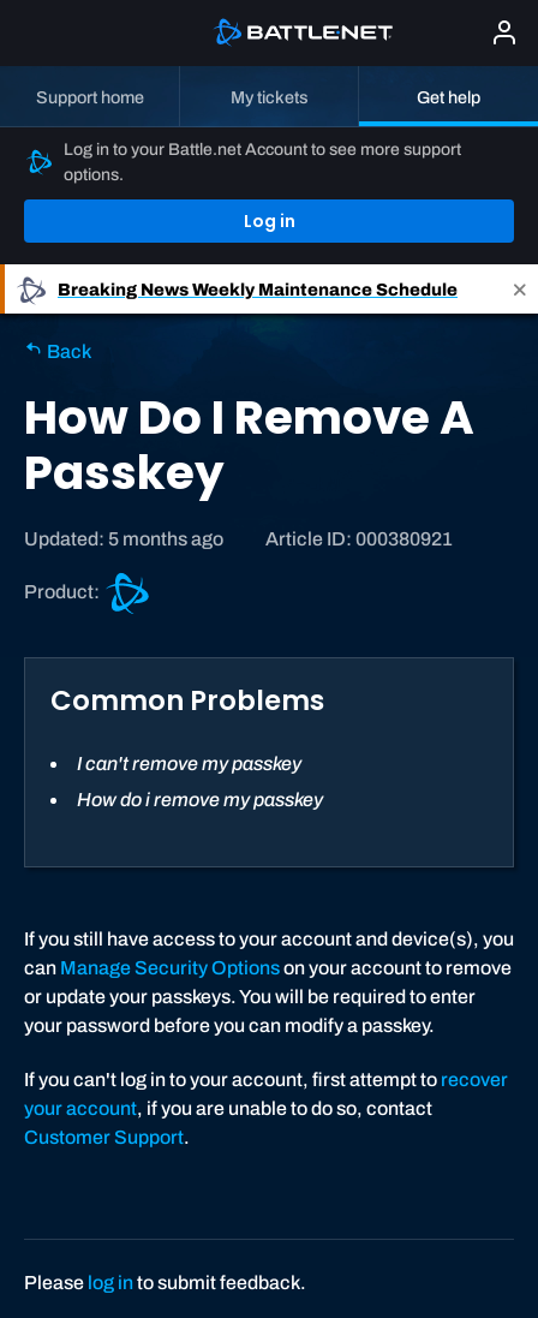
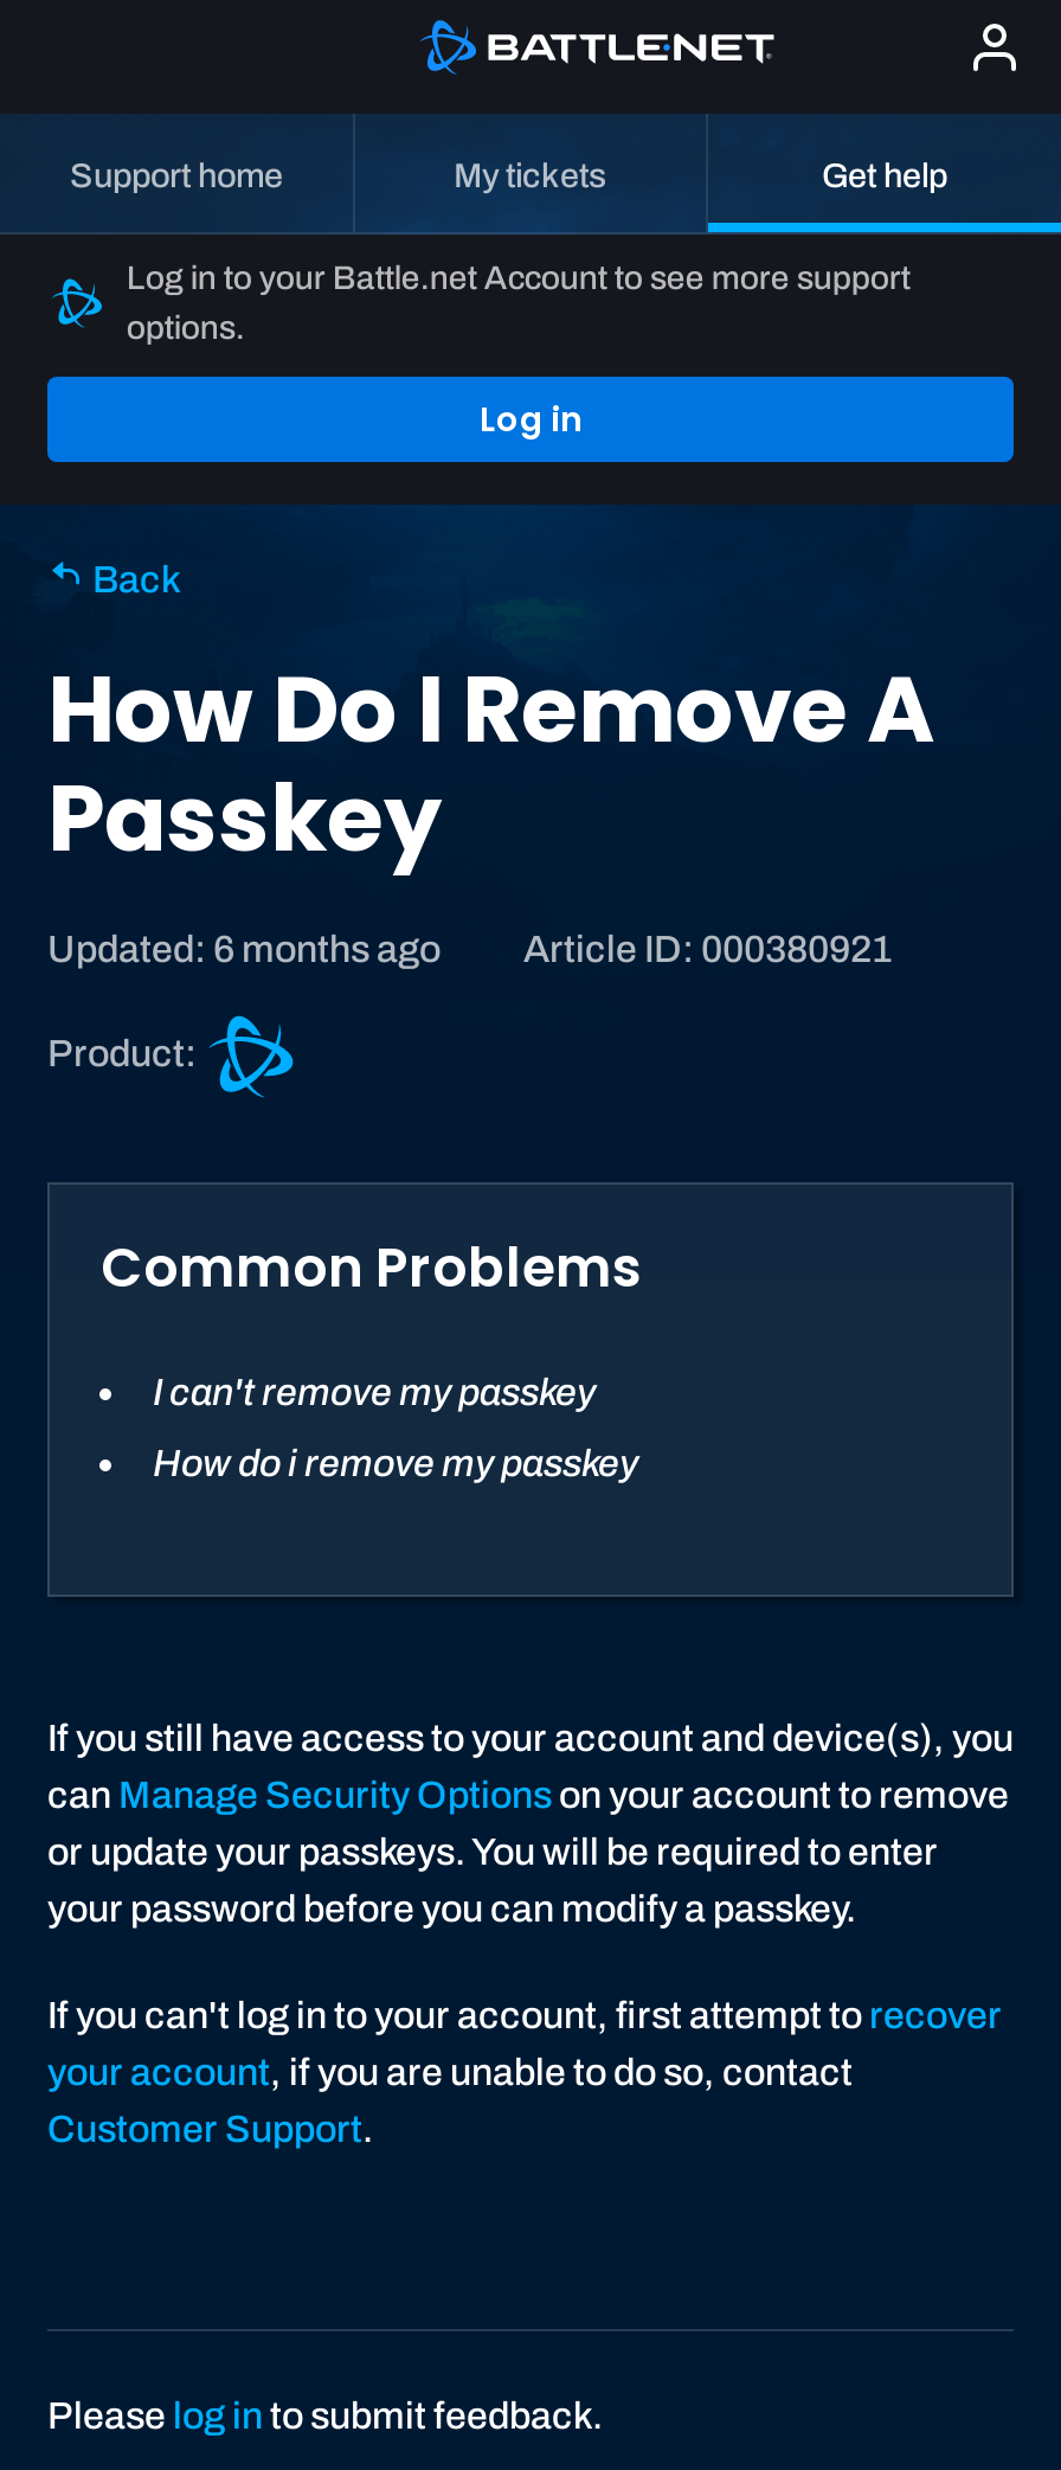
[58,280,458,299] Breaking News Weekly Maintenance Schedule -> none
[24,529,223,549] Updated: 5 months ago -> [47,929,441,970] Updated: 6 months ago

